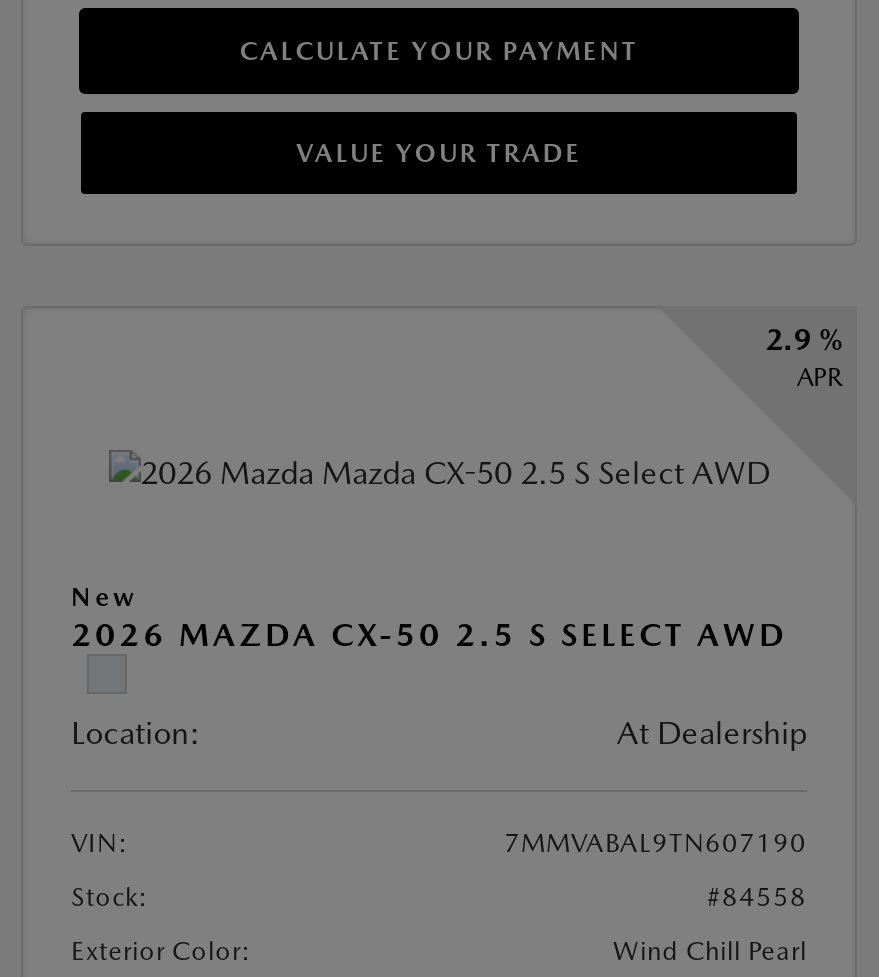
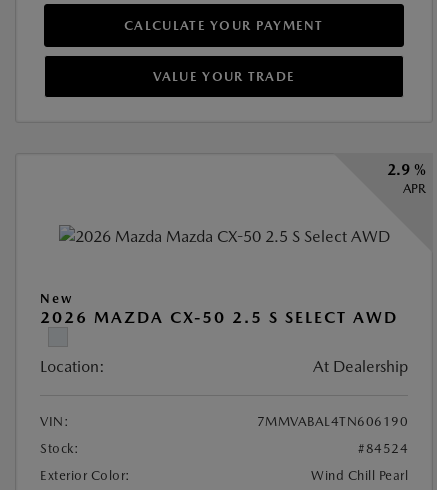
[504,829,807,859] 7MMVABAL9TN607190 -> [256,414,408,429] 7MMVABAL4TN606190
[707,883,807,913] #84558 -> [358,441,408,456] #84524

